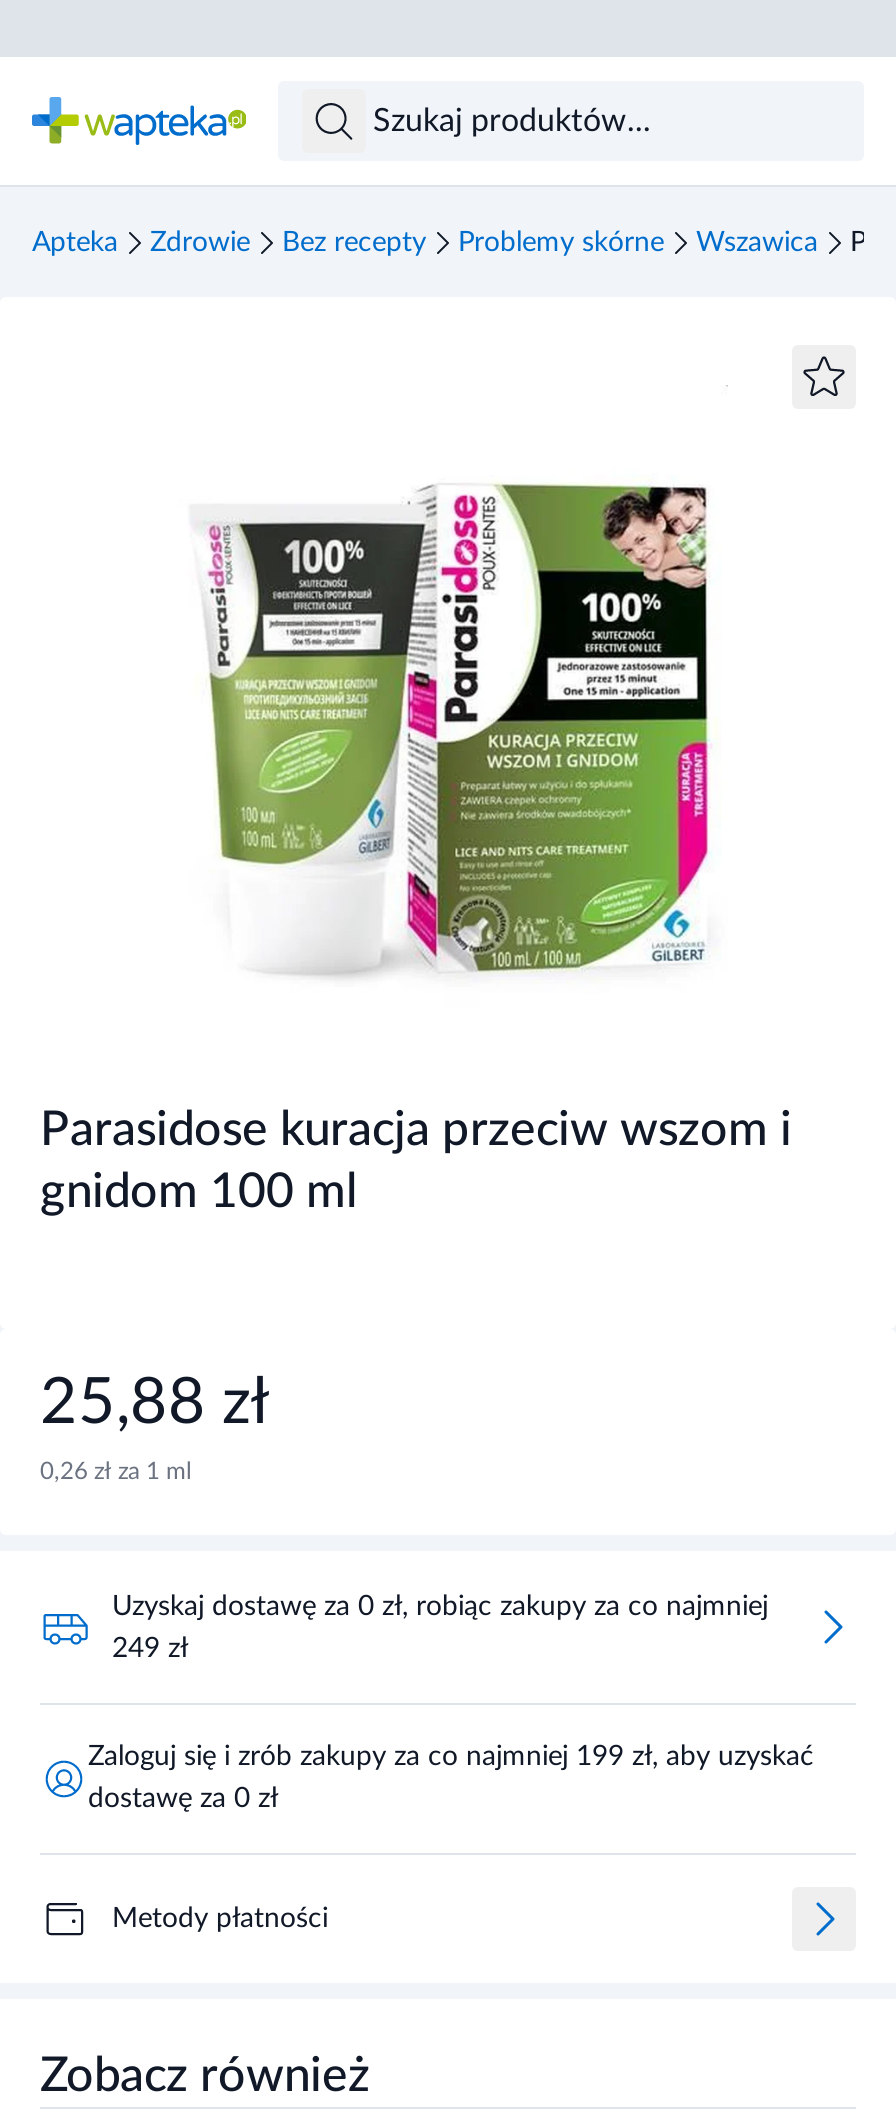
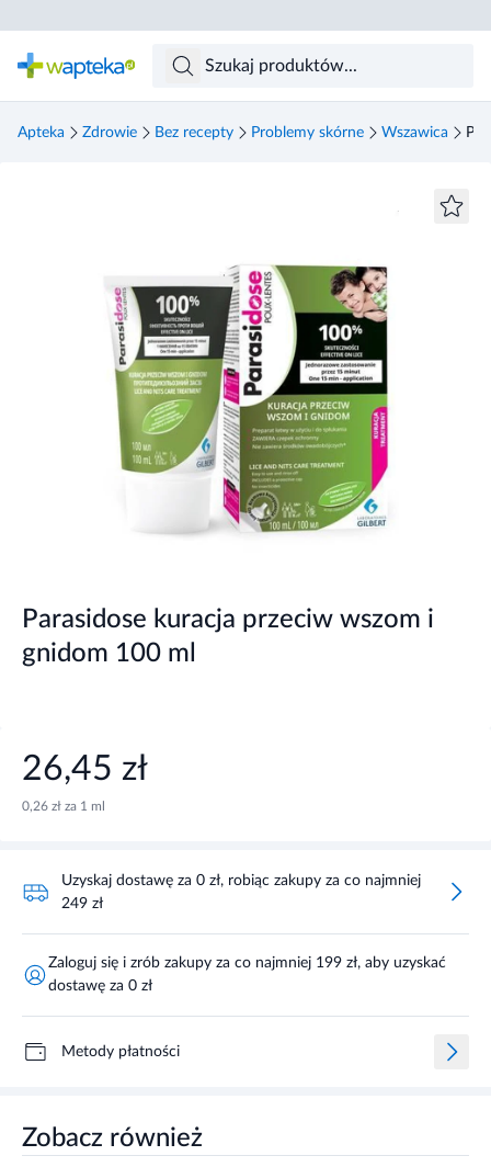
[40,1370,270,1434] 25,88 zł -> [22,751,148,786] 26,45 zł

